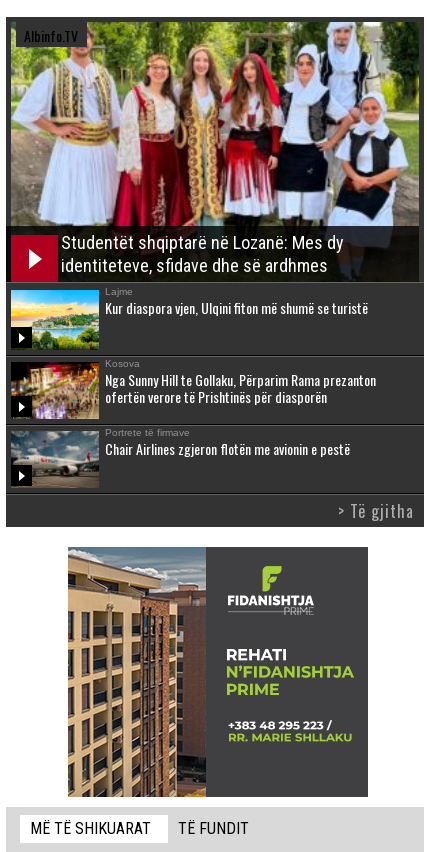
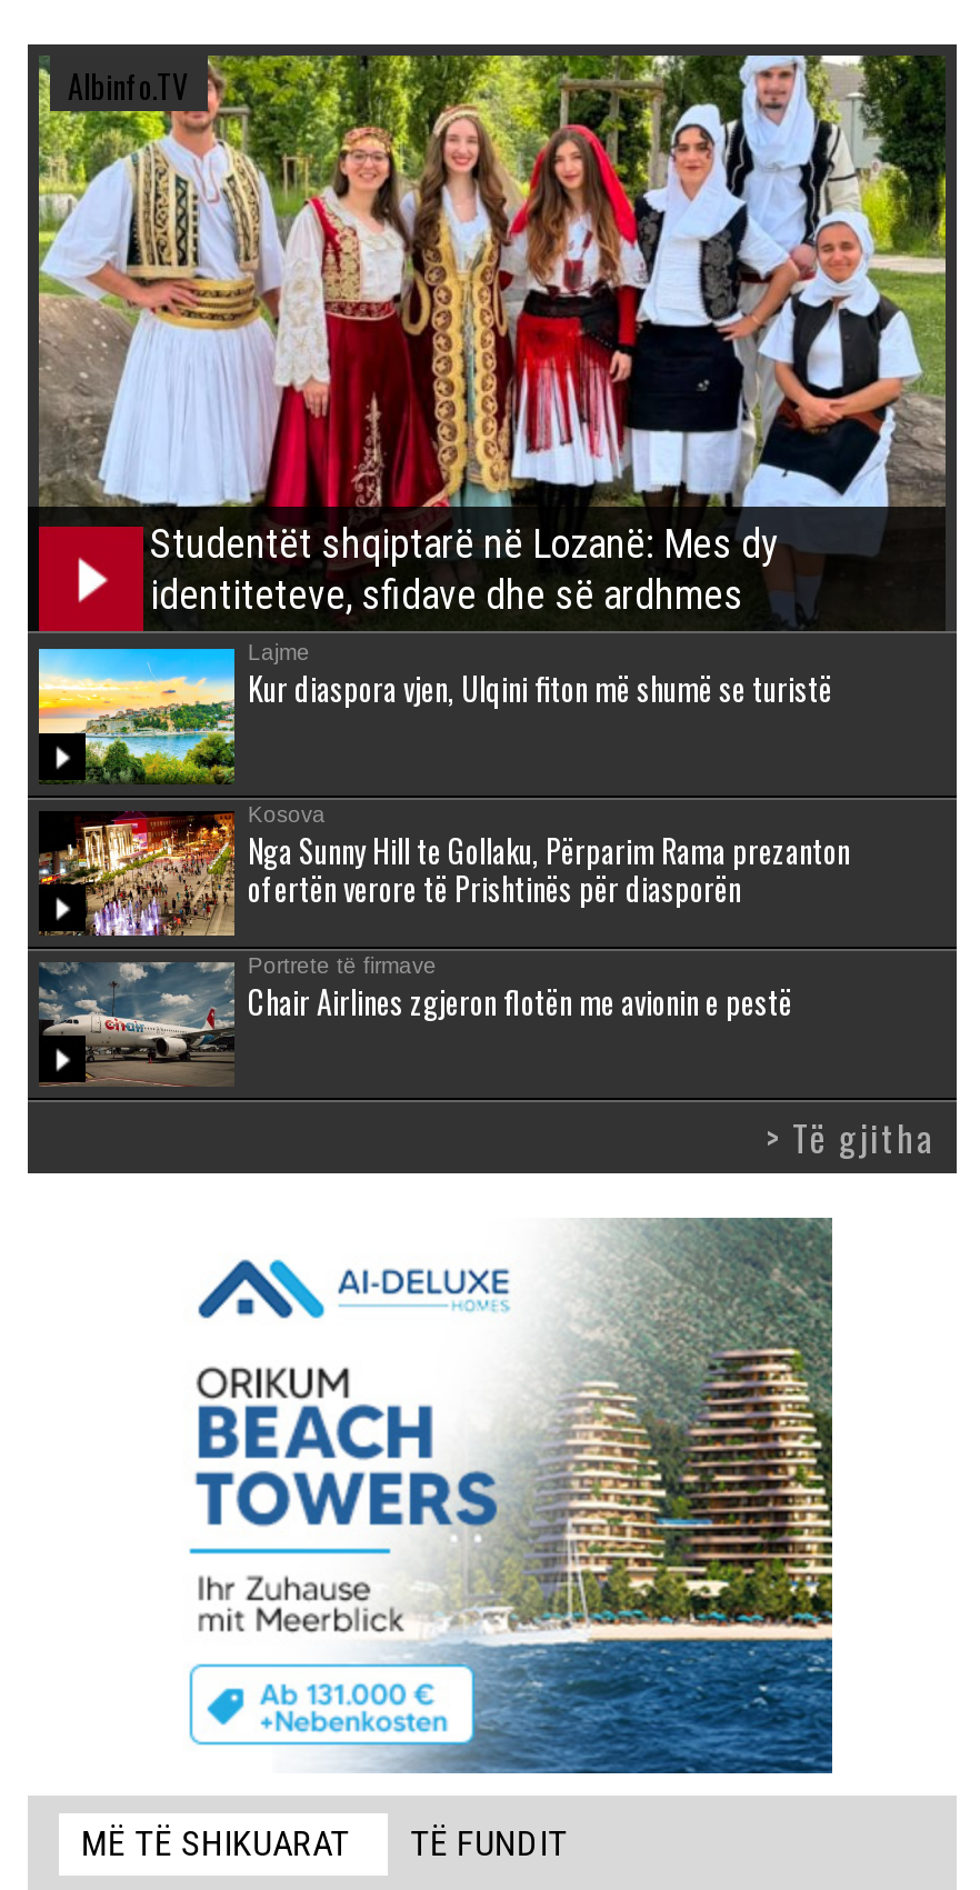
[67,546,369,798] [image] -> [166,1218,832,1776] [image]

